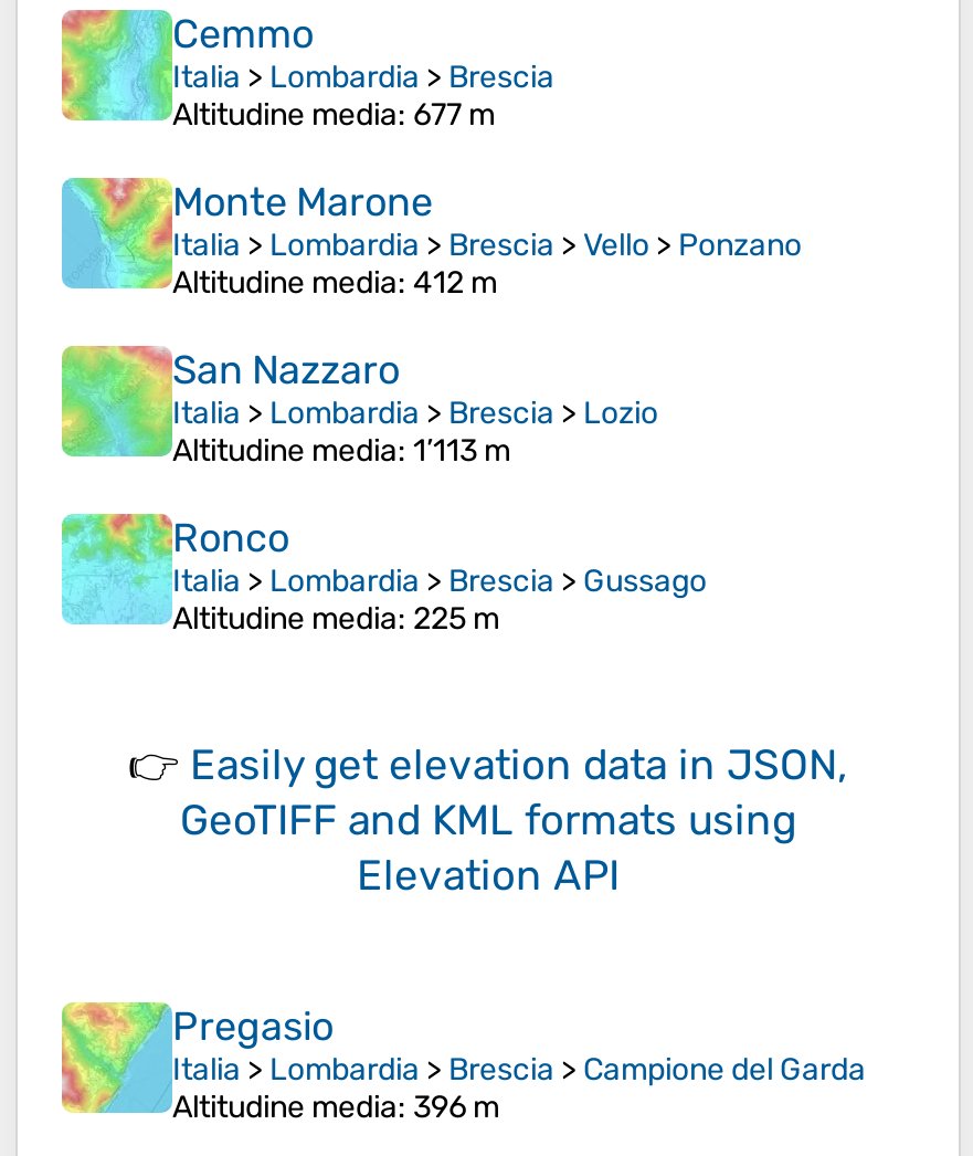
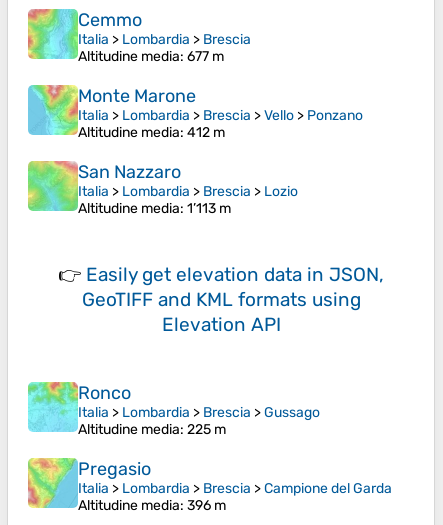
moved [60,512,707,638] -> [27,381,320,438]: [image] | Ronco | Italia > Lombardia > Brescia > Gussago | Altitudine media: 225 m
moved [180,795,796,901] -> [81,288,360,336]: GeoTIFF and KML formats using | Elevation API

